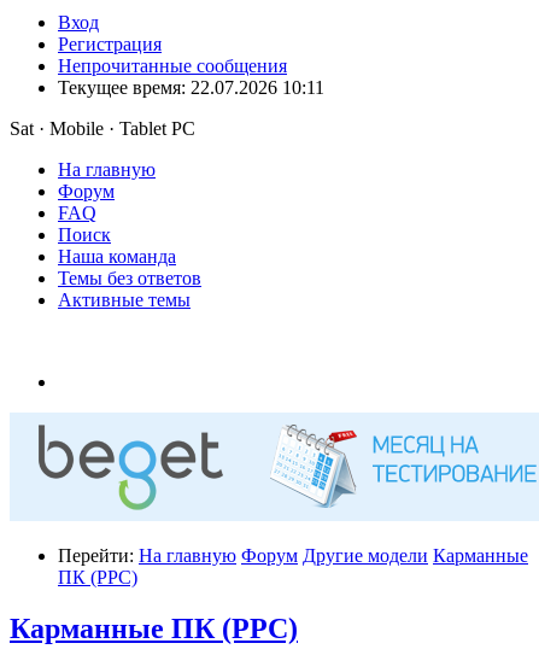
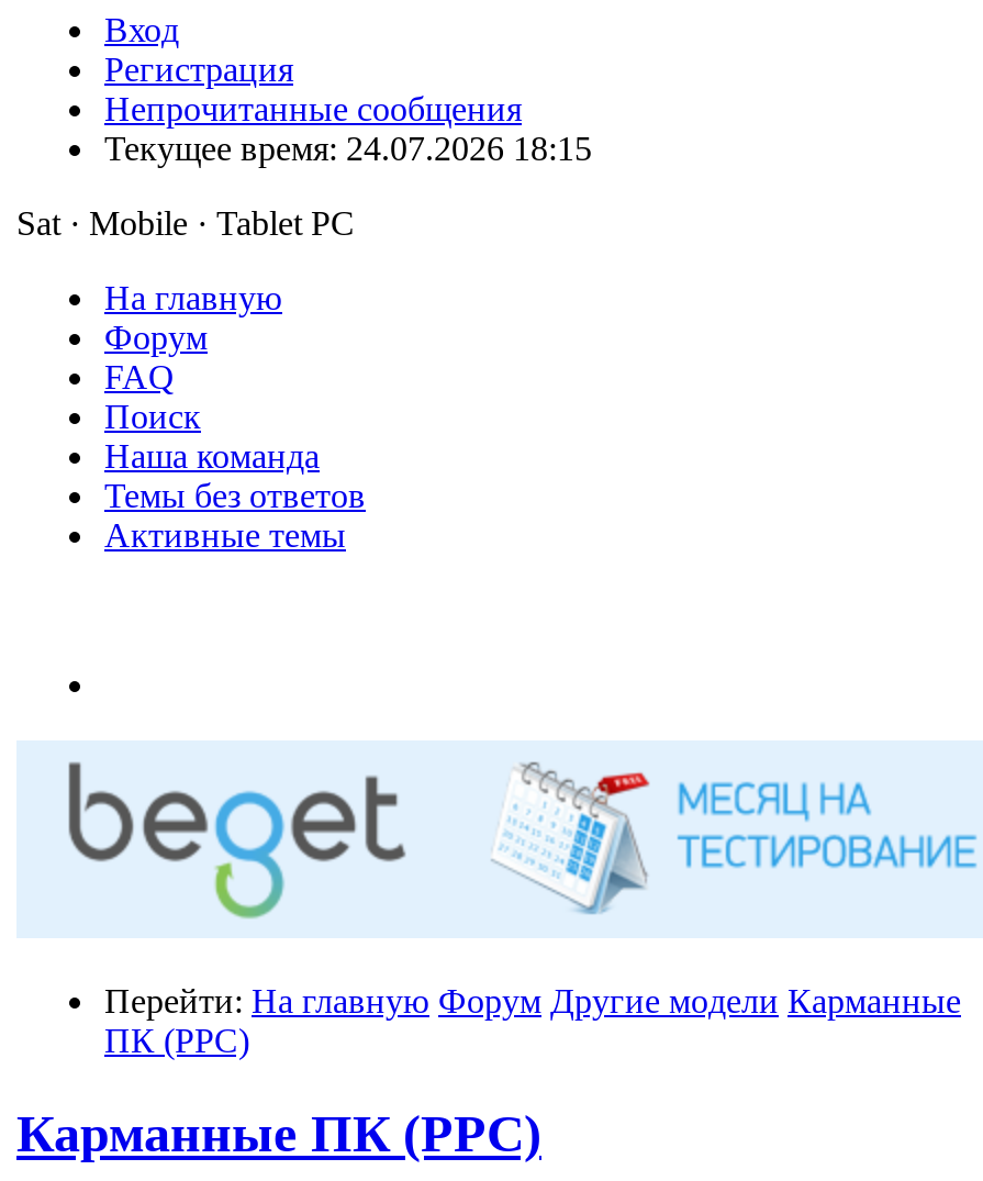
[58,77,324,98] Текущее время: 22.07.2026 10:11 -> [104,130,592,167] Текущее время: 24.07.2026 18:15

